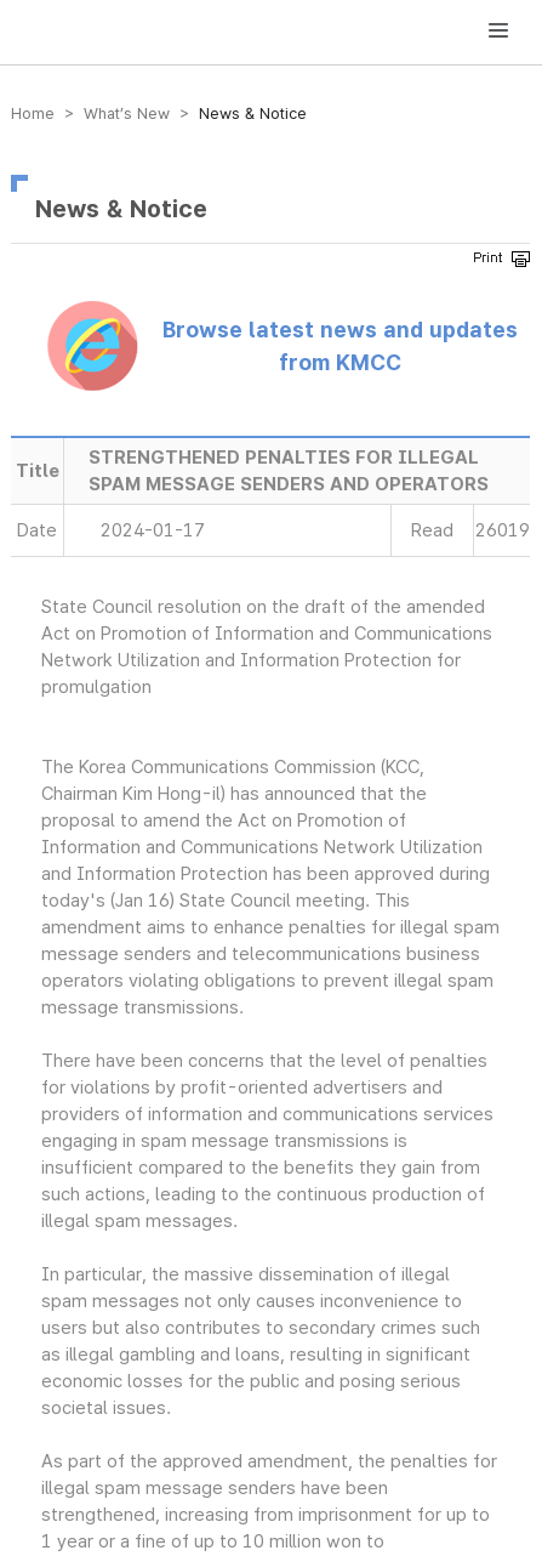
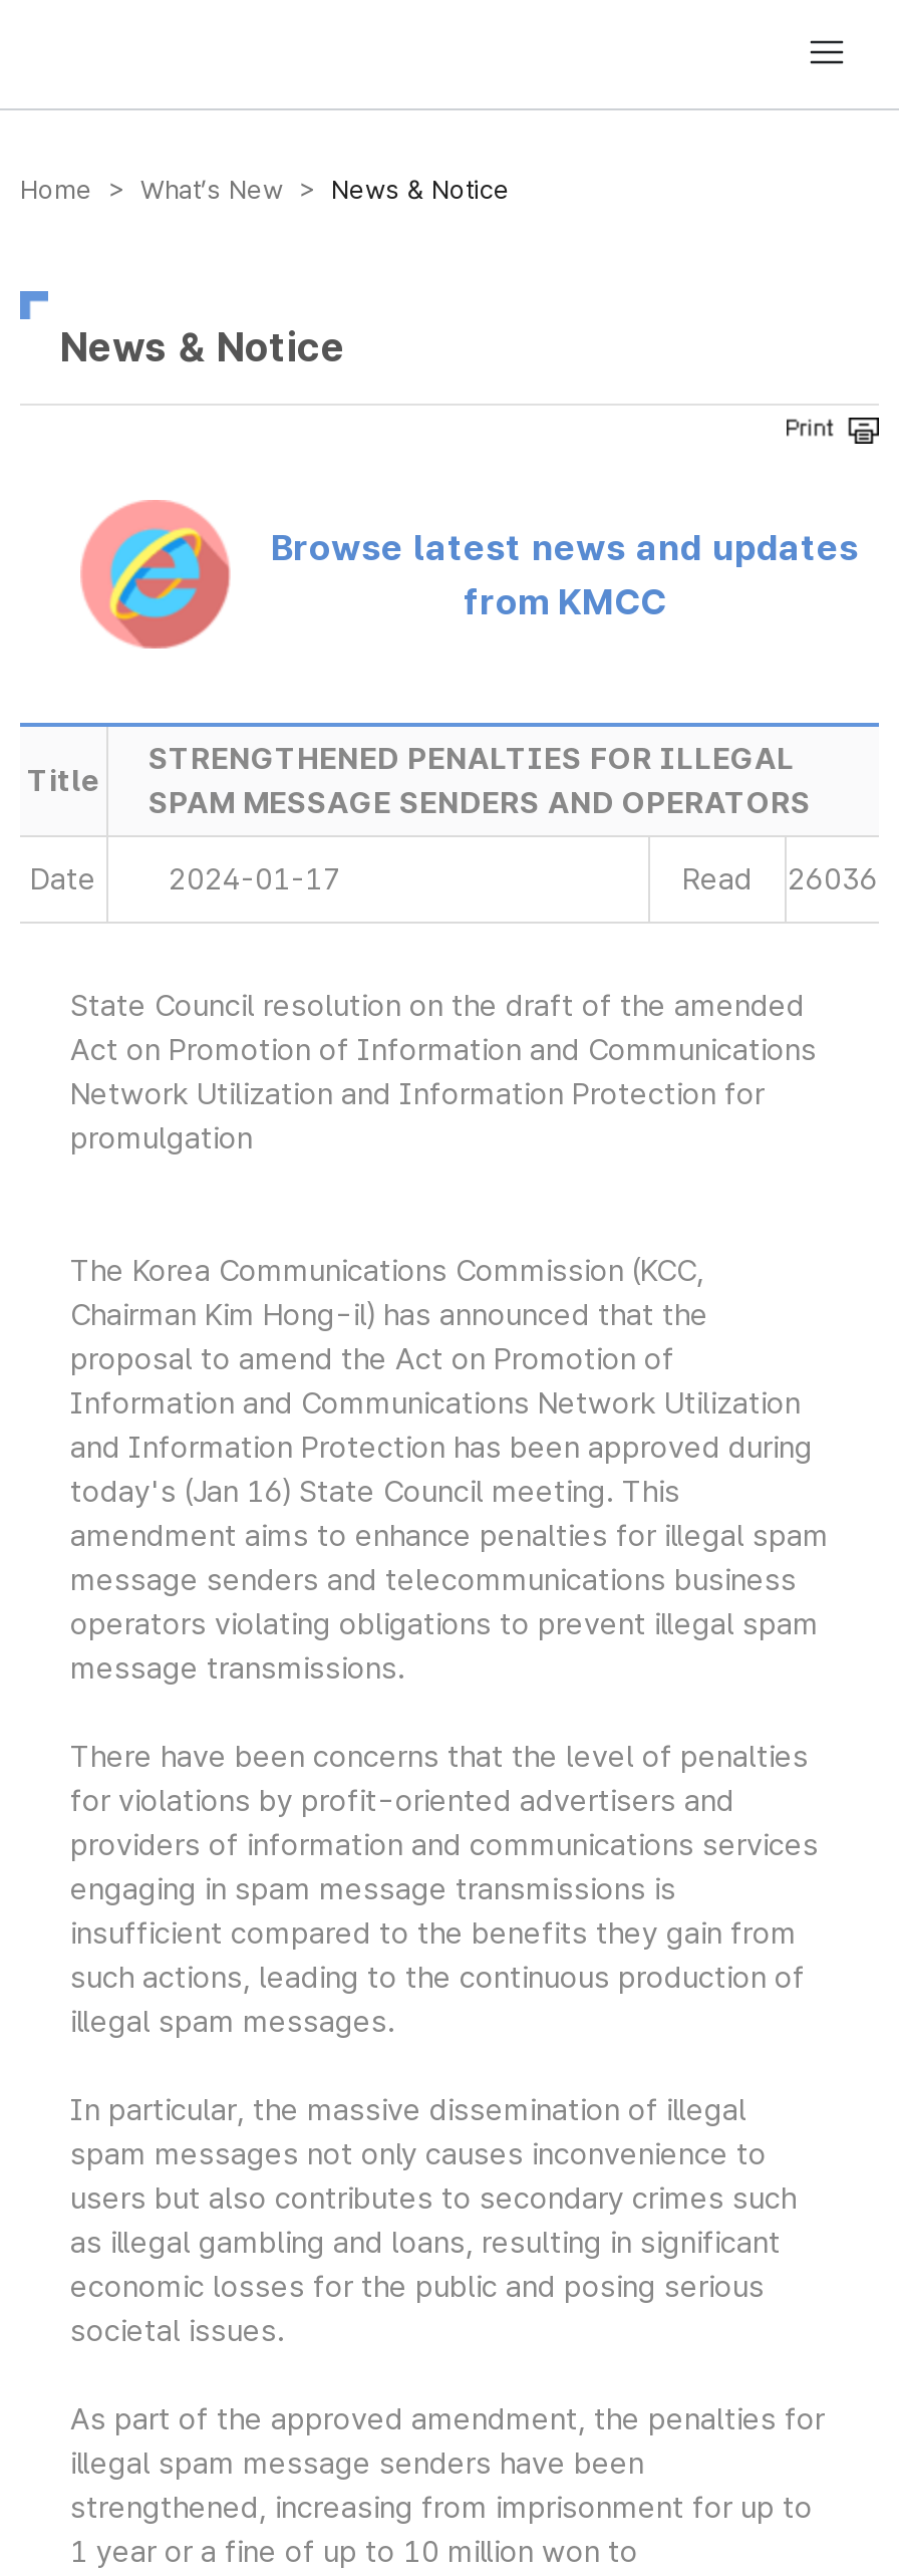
[411,519,529,541] Read 26019 -> [682,861,878,897] Read 26036

